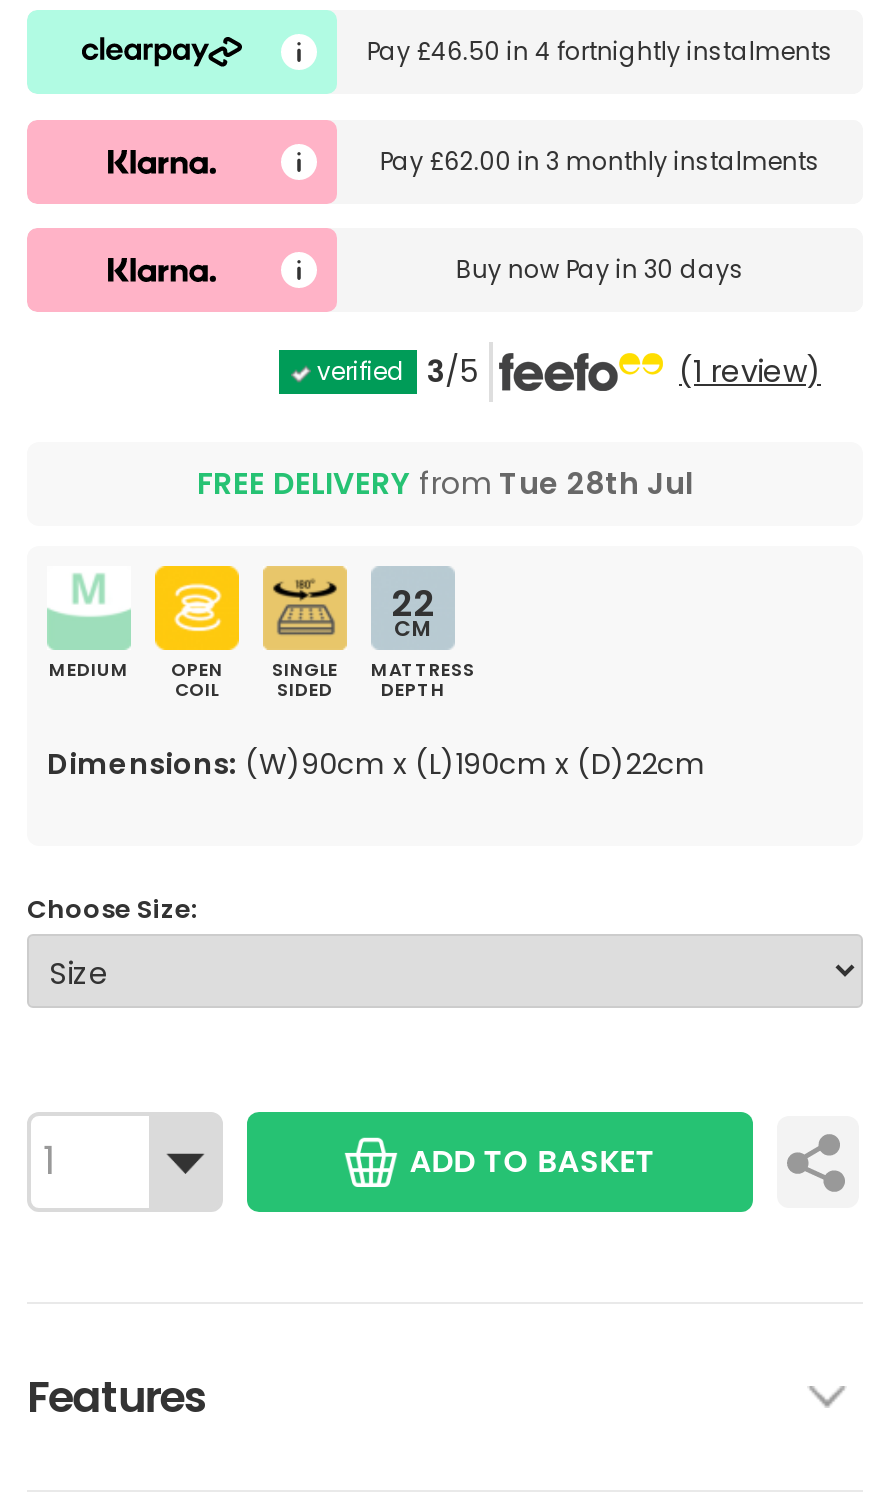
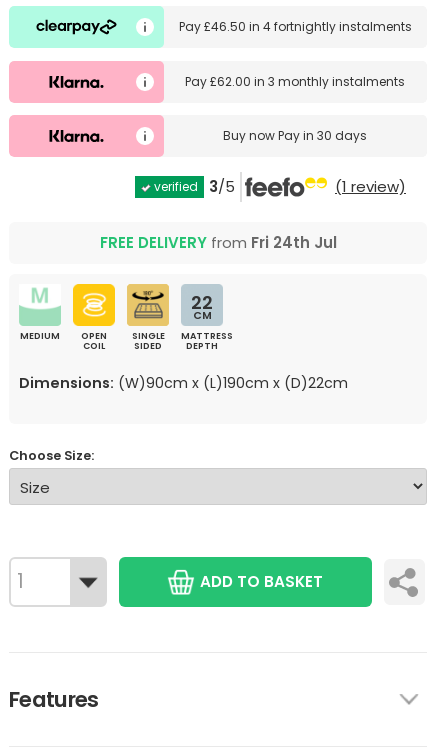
[197,463,693,505] FREE DELIVERY from Tue 28th Jul -> [99,232,336,253] FREE DELIVERY from Fri 24th Jul

